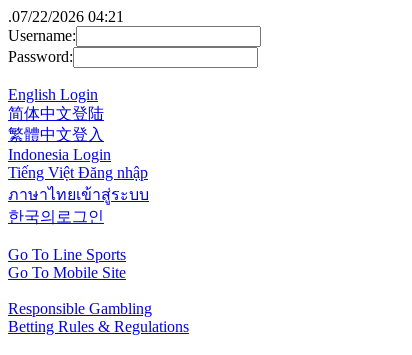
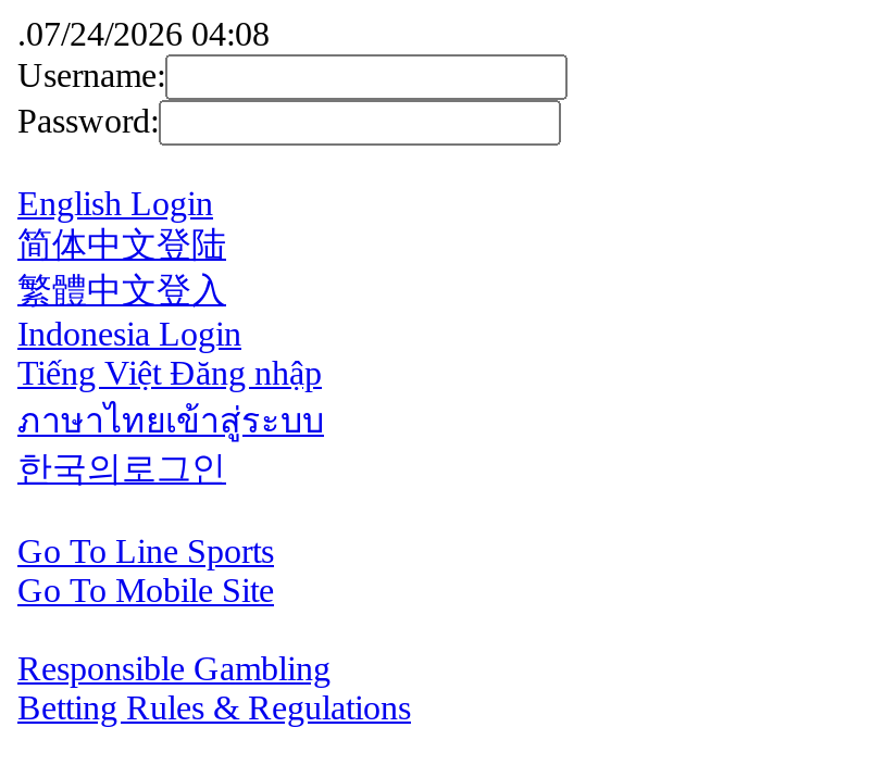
[8,8,124,25] .07/22/2026 04:21 -> [17,15,270,52] .07/24/2026 04:08

